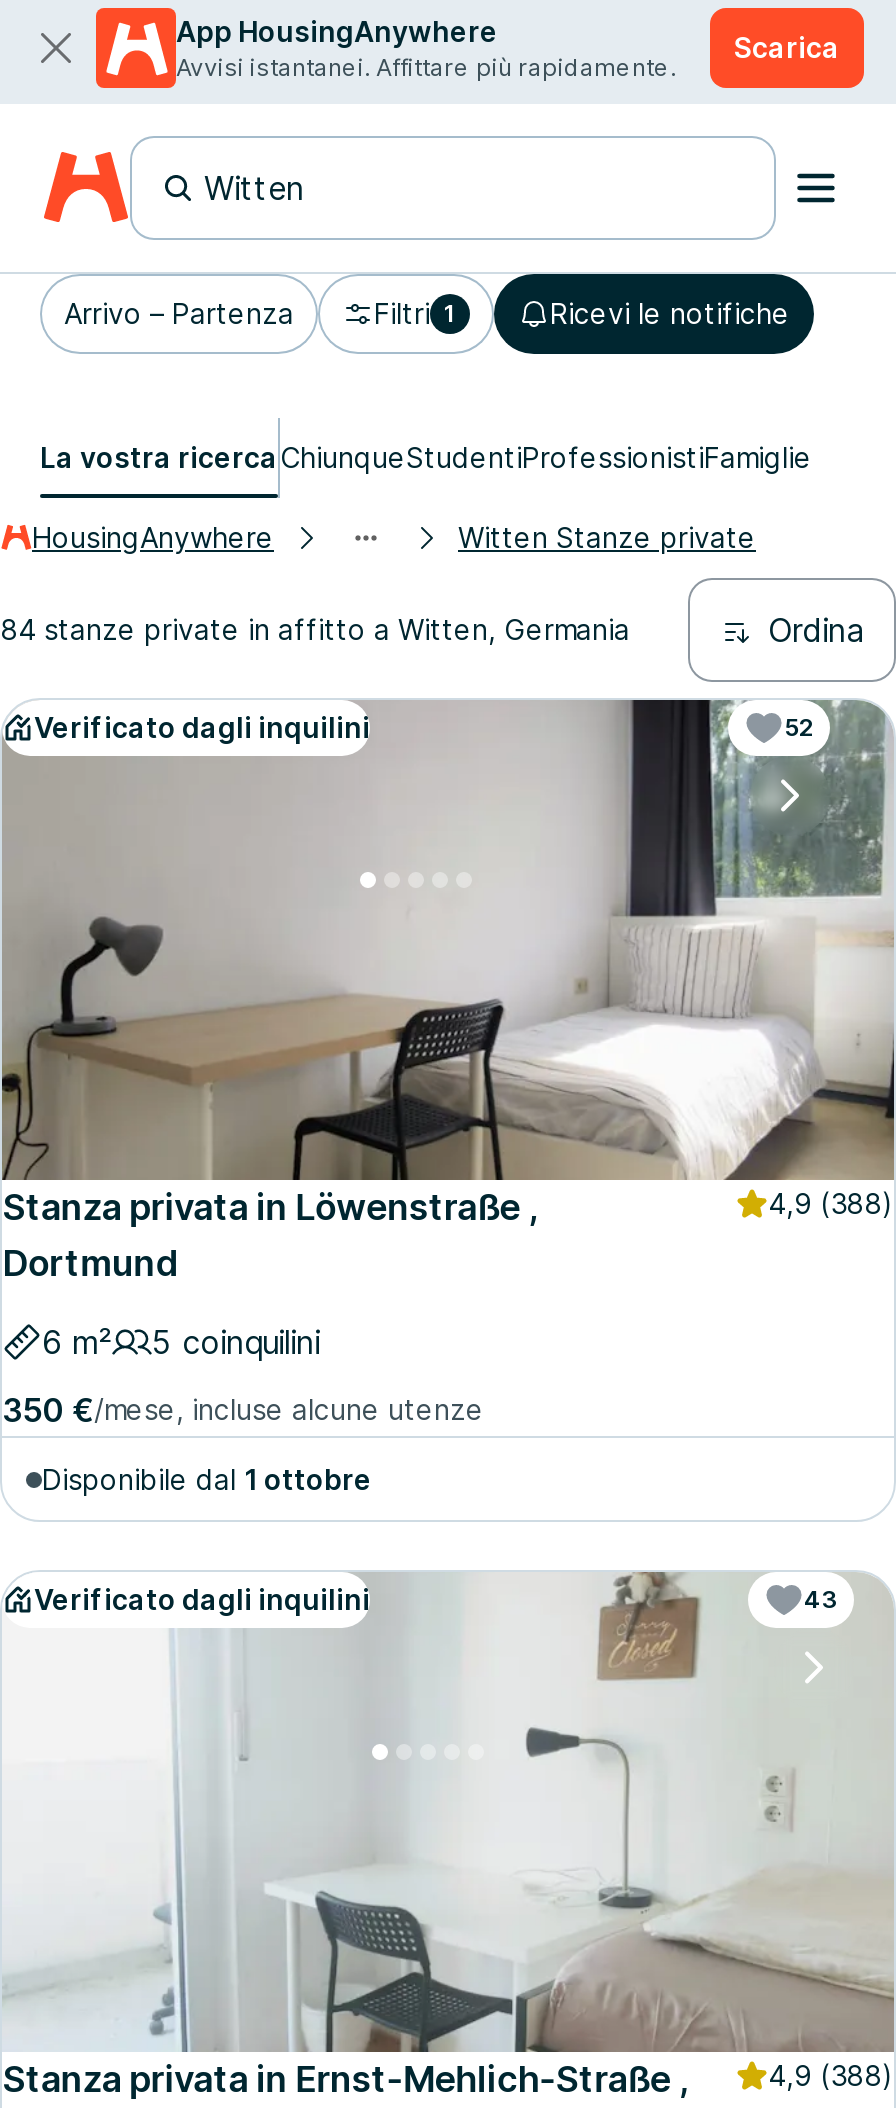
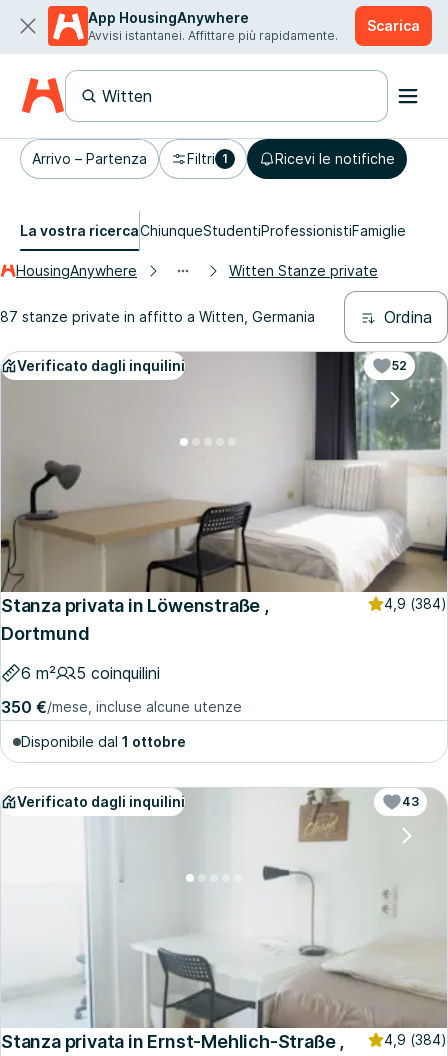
[0,612,630,646] 84 stanze private in affitto a Witten, Germania -> [0,308,315,325] 87 stanze private in affitto a Witten, Germania
[768,1186,894,1220] 4,9 (388) -> [384,595,447,612] 4,9 (384)
[768,2058,894,2092] 4,9 (388) -> [384,1031,447,1048] 4,9 (384)

